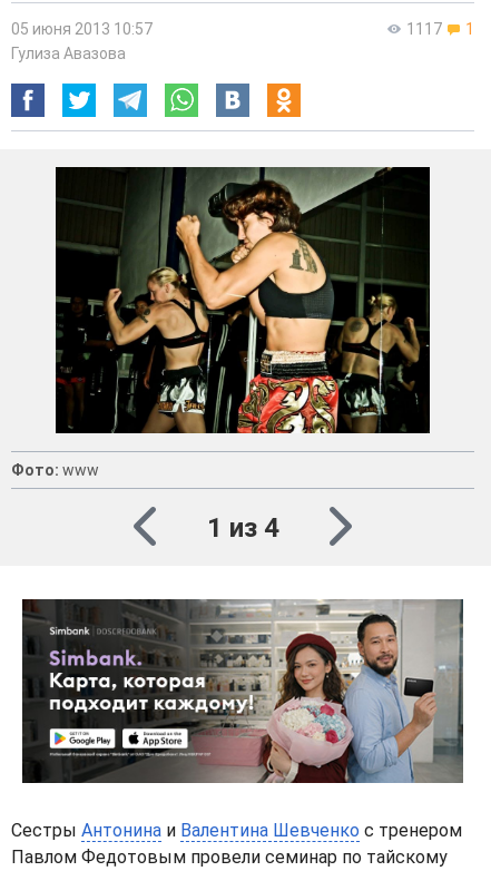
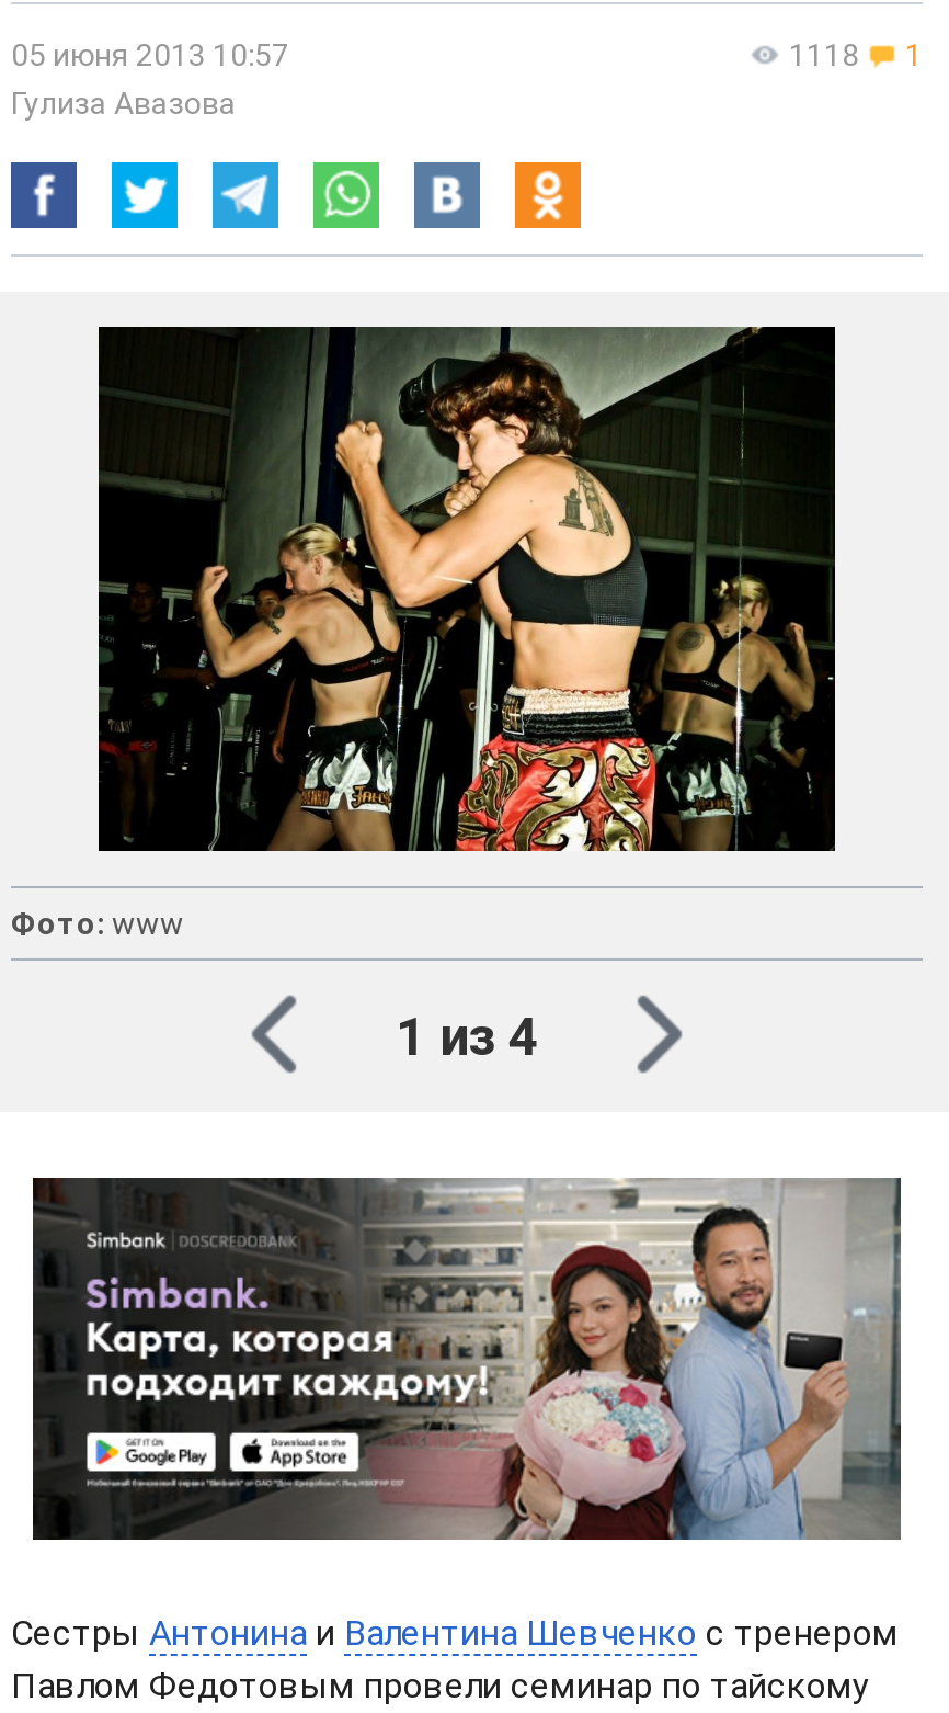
[403,20,474,38] 1117 1 -> [782,37,923,72] 1118 1

